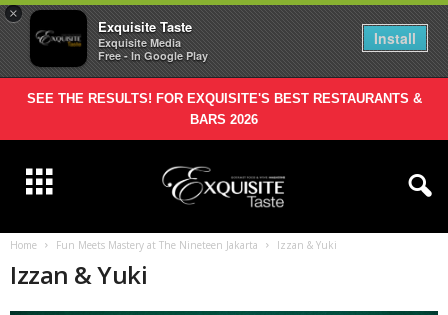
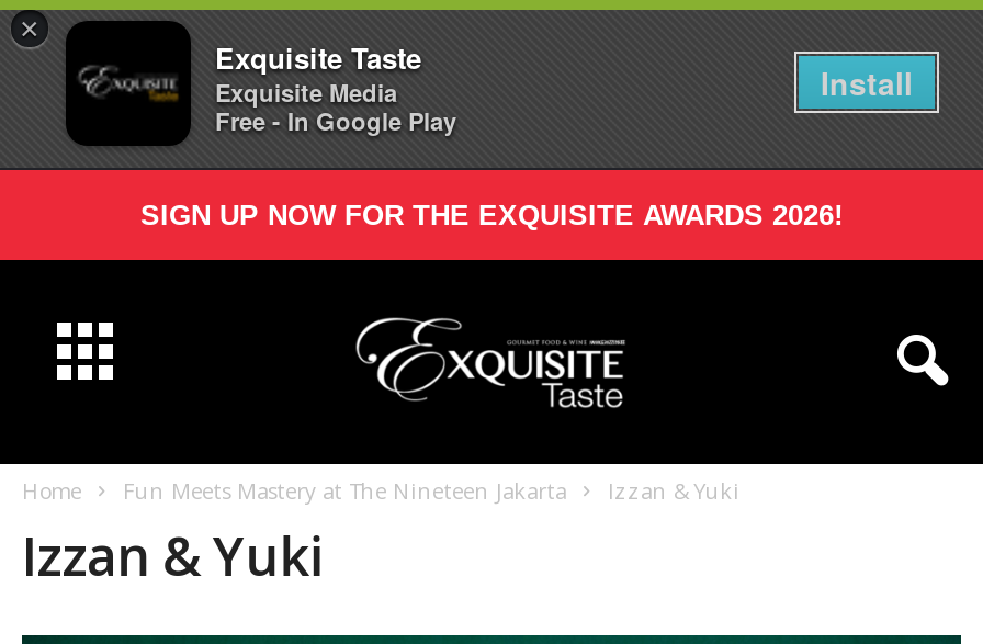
[26,91,421,127] SEE THE RESULTS! FOR EXQUISITE'S BEST RESTAURANTS & | BARS 2026 -> [140,199,843,231] SIGN UP NOW FOR THE EXQUISITE AWARDS 2026!

